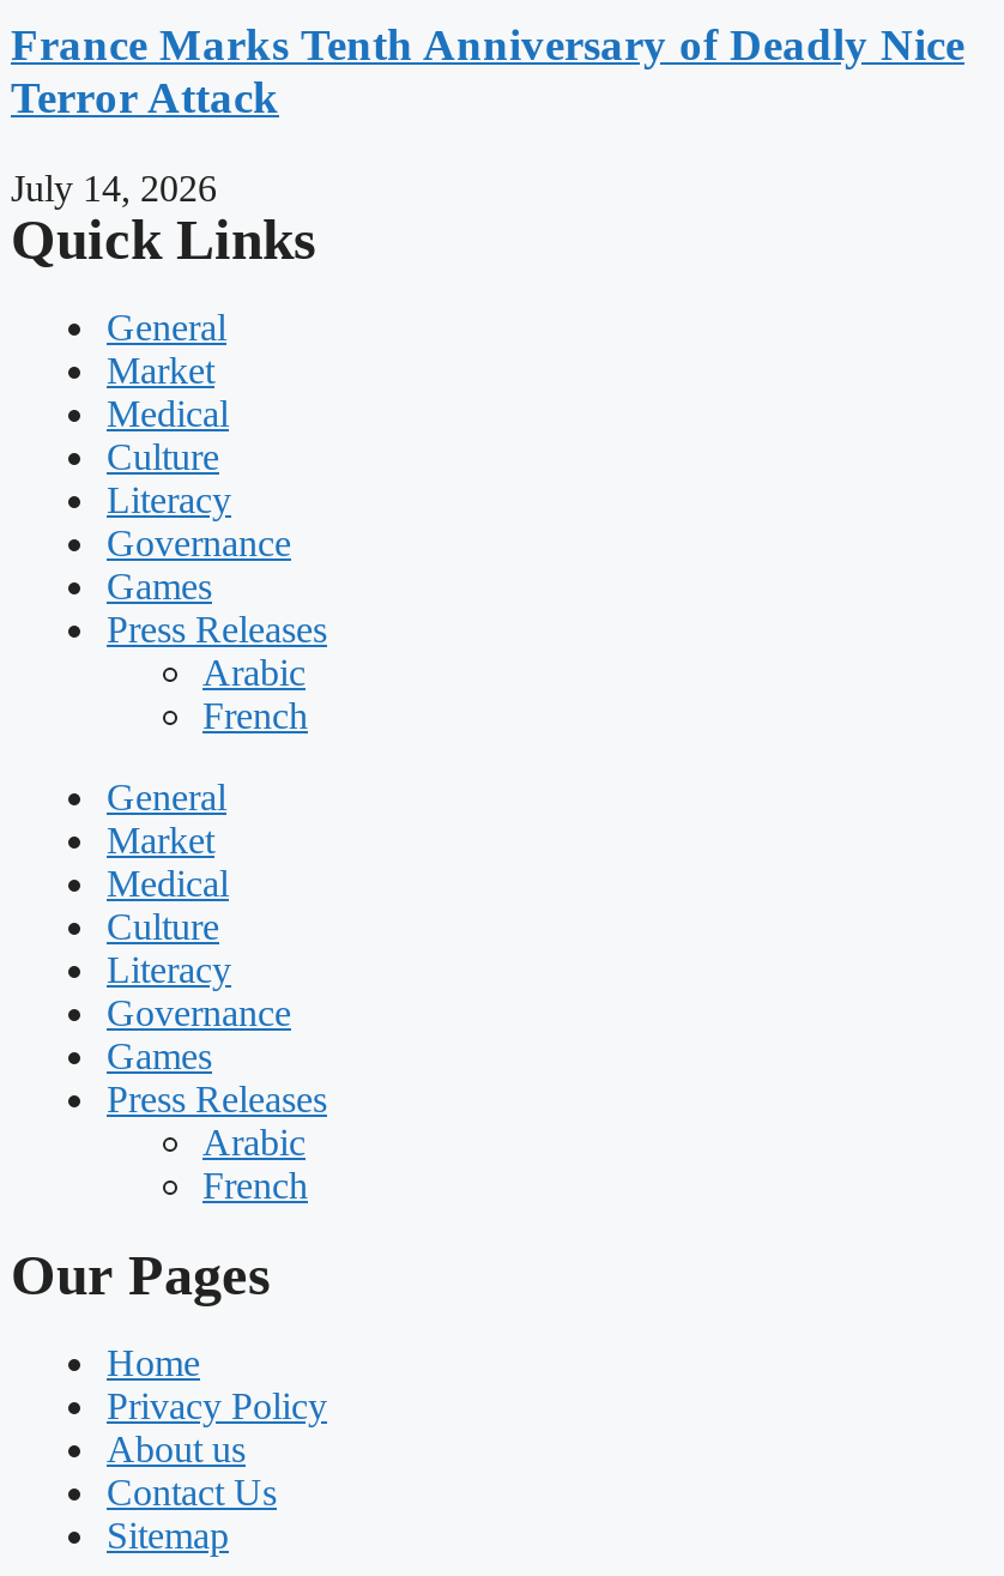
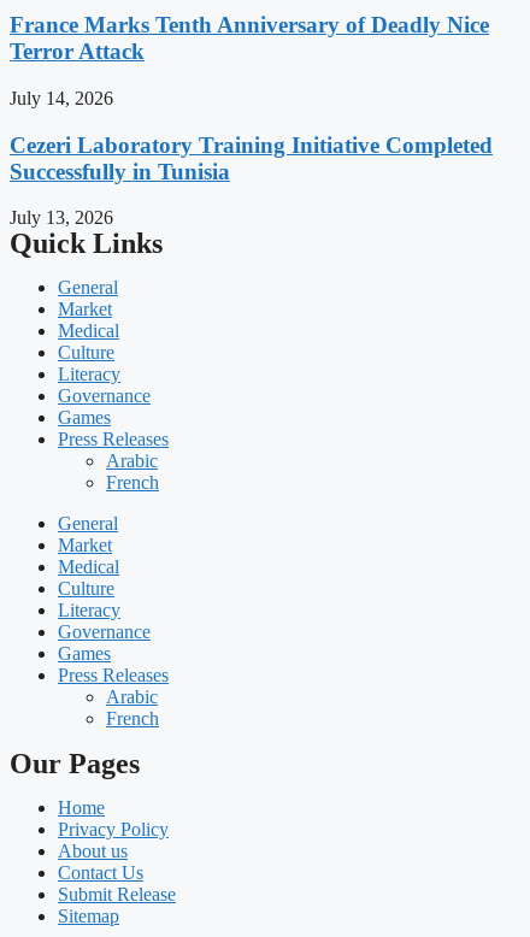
none -> [10,132,493,228] Cezeri Laboratory Training Initiative Completed | Successfully in Tunisia | July 13, 2026
none -> [58,884,176,905] Submit Release

